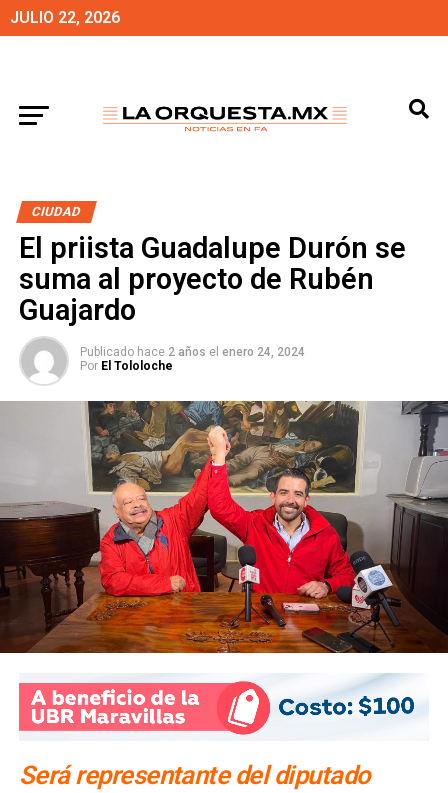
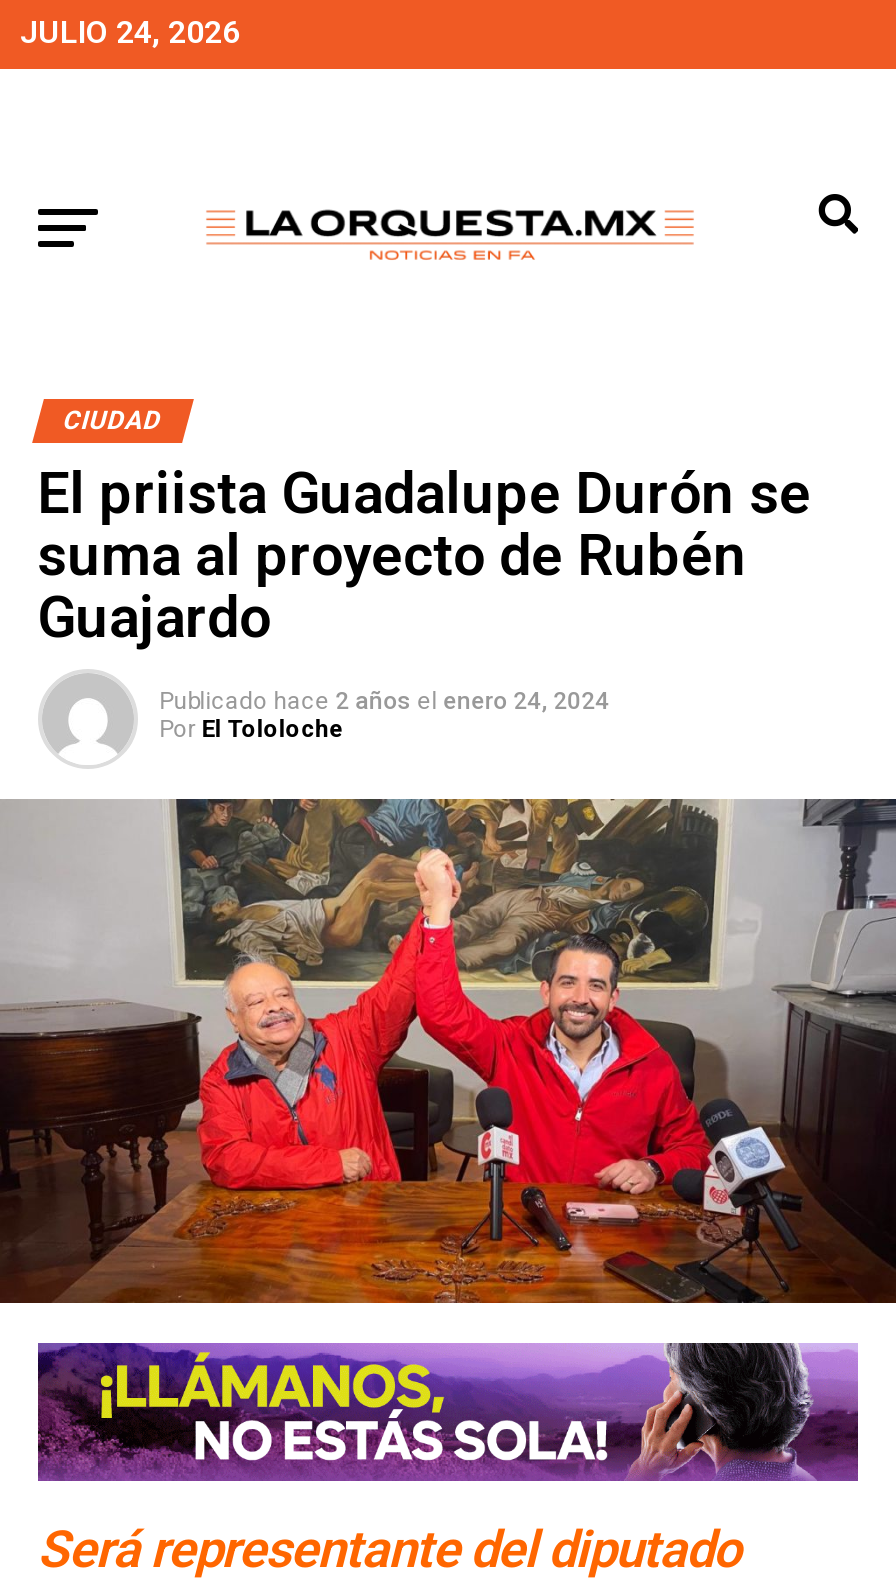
[10,8,120,27] JULIO 22, 2026 -> [20,13,240,51] JULIO 24, 2026
[18,673,429,742] [image] -> [36,1341,860,1485] [image]

